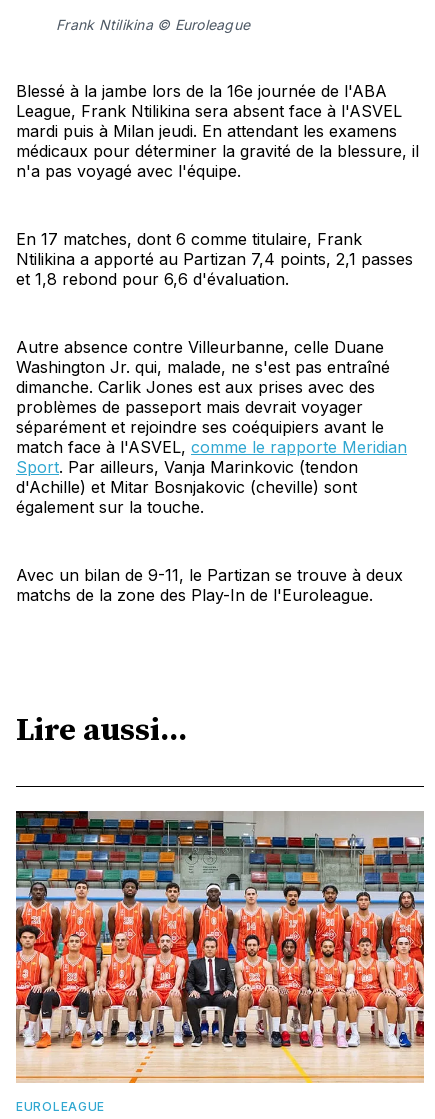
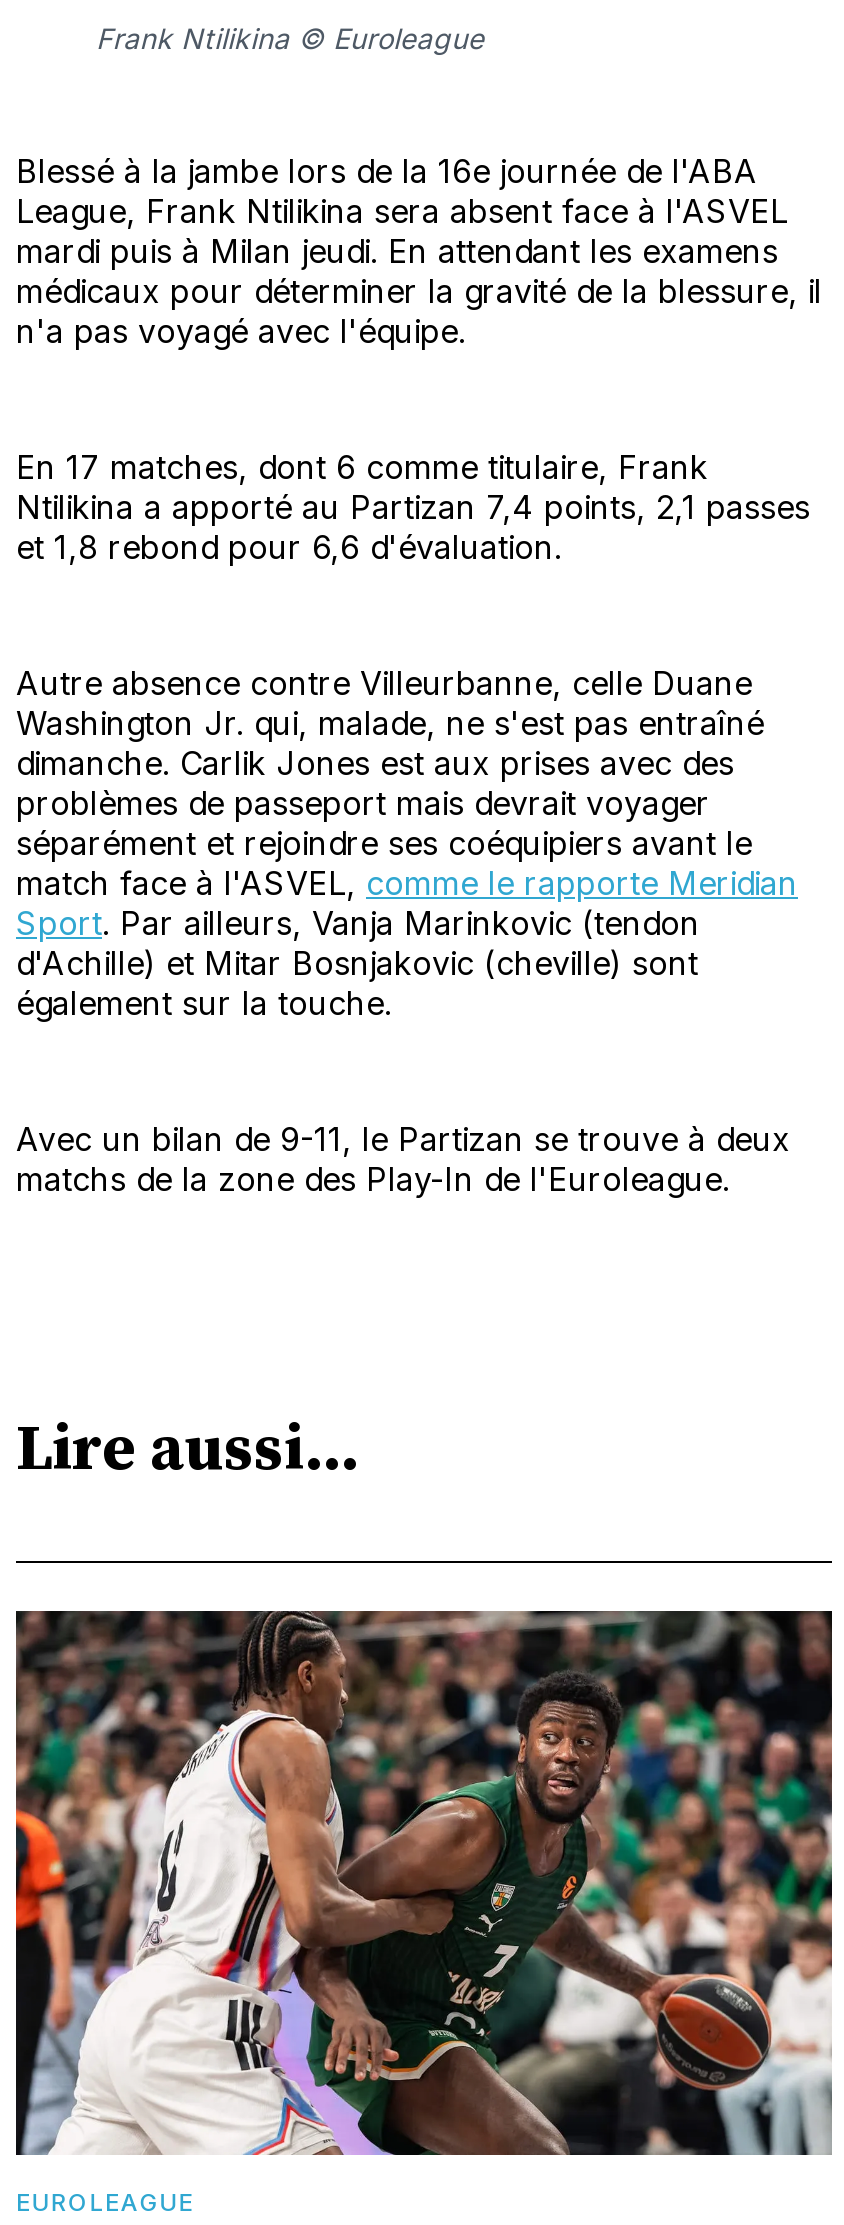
[15,811,425,1084] [image] -> [14,1611,834,2157] [image]

